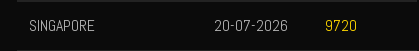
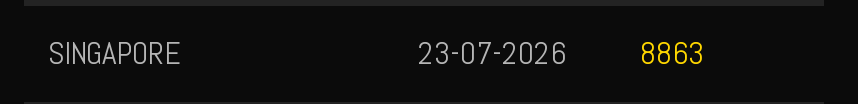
[214,16,288,36] 20-07-2026 -> [418,34,566,74] 23-07-2026
[325,16,357,36] 9720 -> [640,35,704,75] 8863

